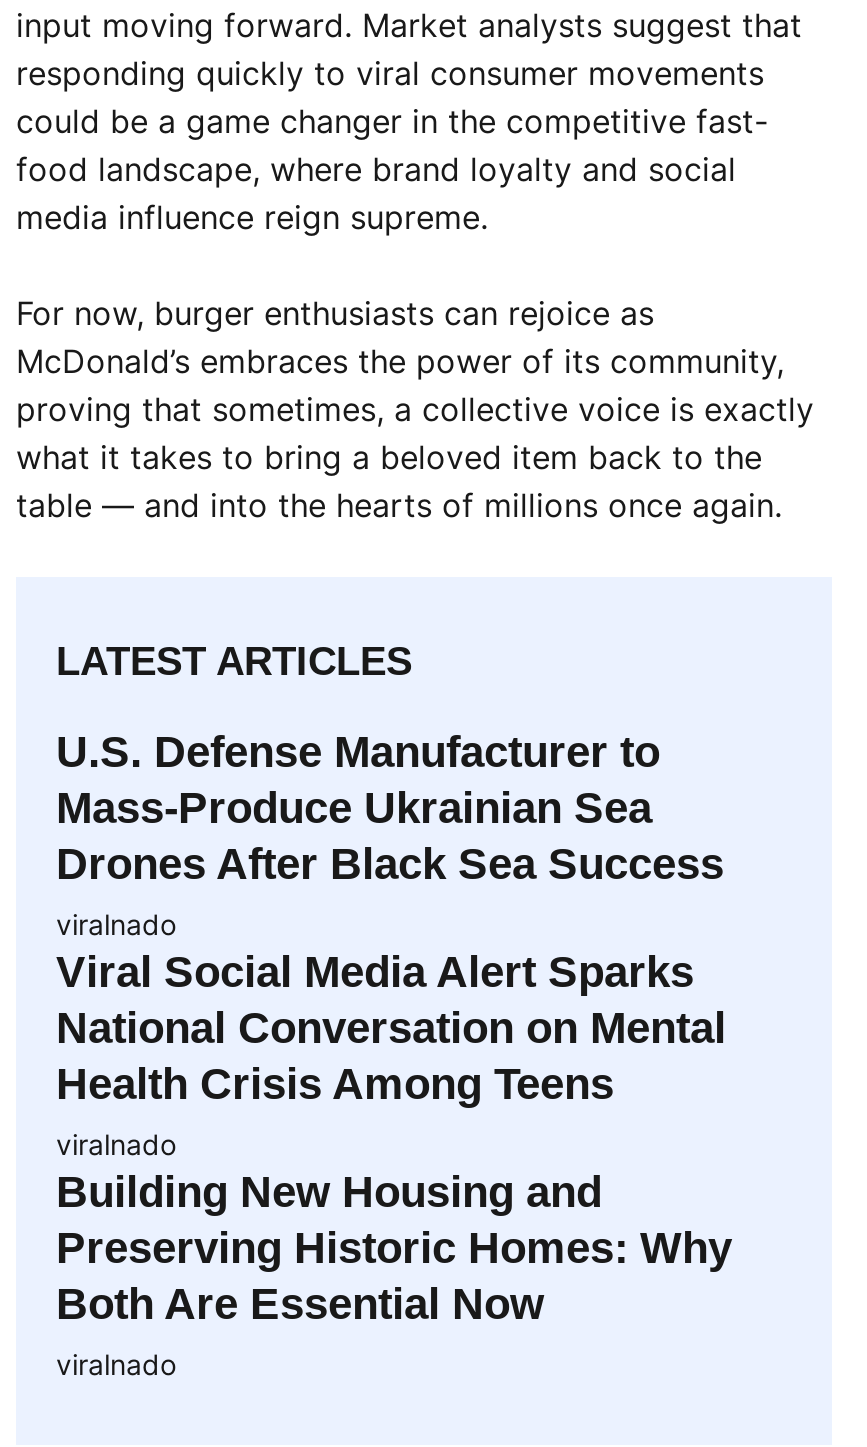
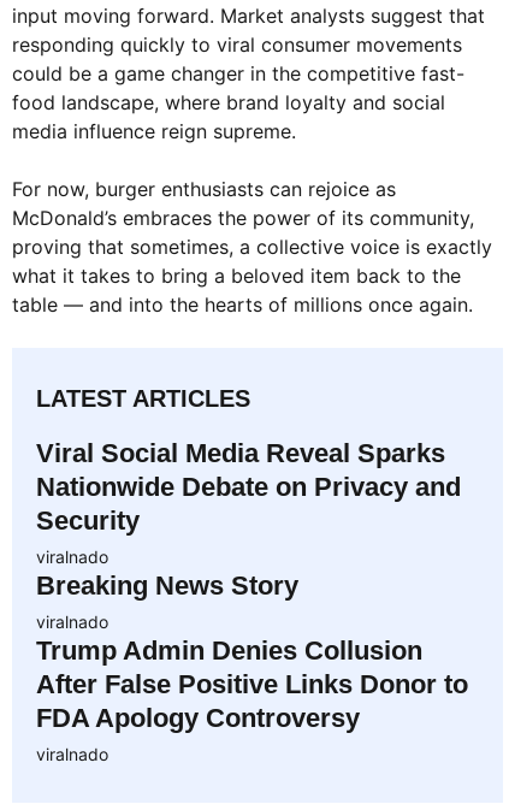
[56,727,724,889] U.S. Defense Manufacturer to | Mass-Produce Ukrainian Sea | Drones After Black Sea Success -> [36,438,461,535] Viral Social Media Reveal Sparks | Nationwide Debate on Privacy and | Security
[56,947,726,1109] Viral Social Media Alert Sparks | National Conversation on Mental | Health Crisis Among Teens -> [36,570,298,600] Breaking News Story
[56,1167,732,1329] Building New Housing and | Preserving Historic Homes: Why | Both Are Essential Now -> [36,635,468,733] Trump Admin Denies Collusion | After False Positive Links Donor to | FDA Apology Controversy

